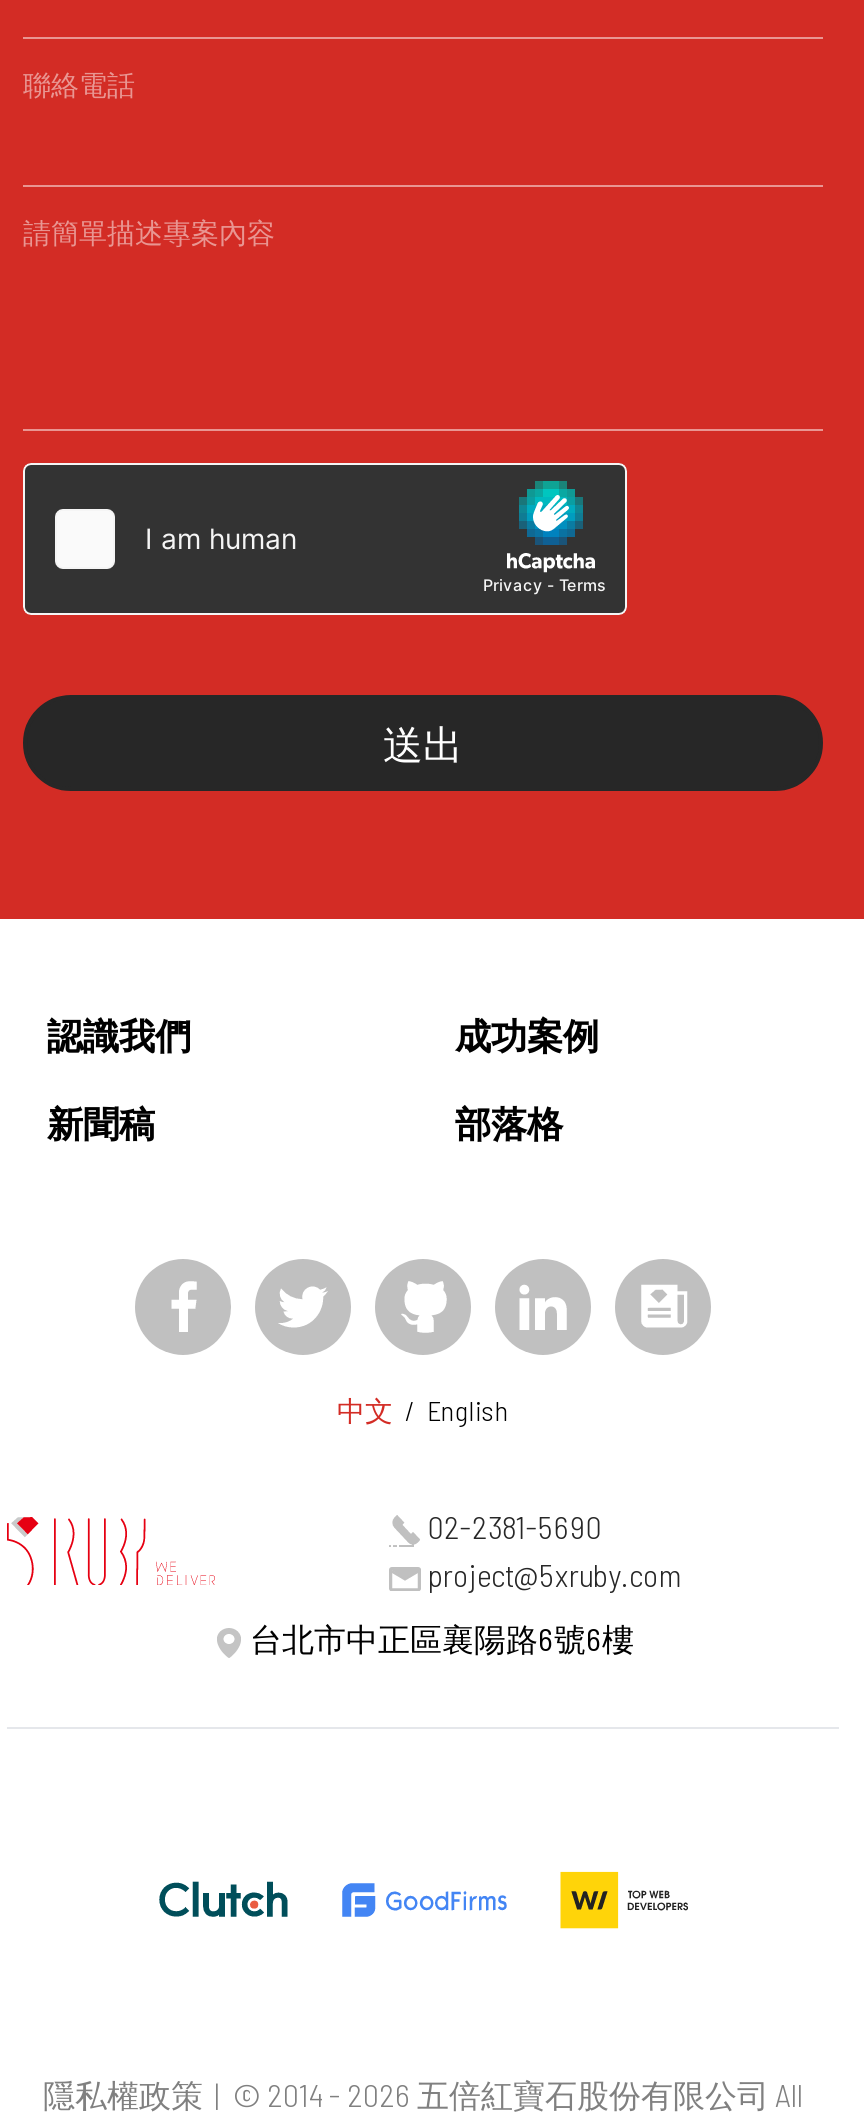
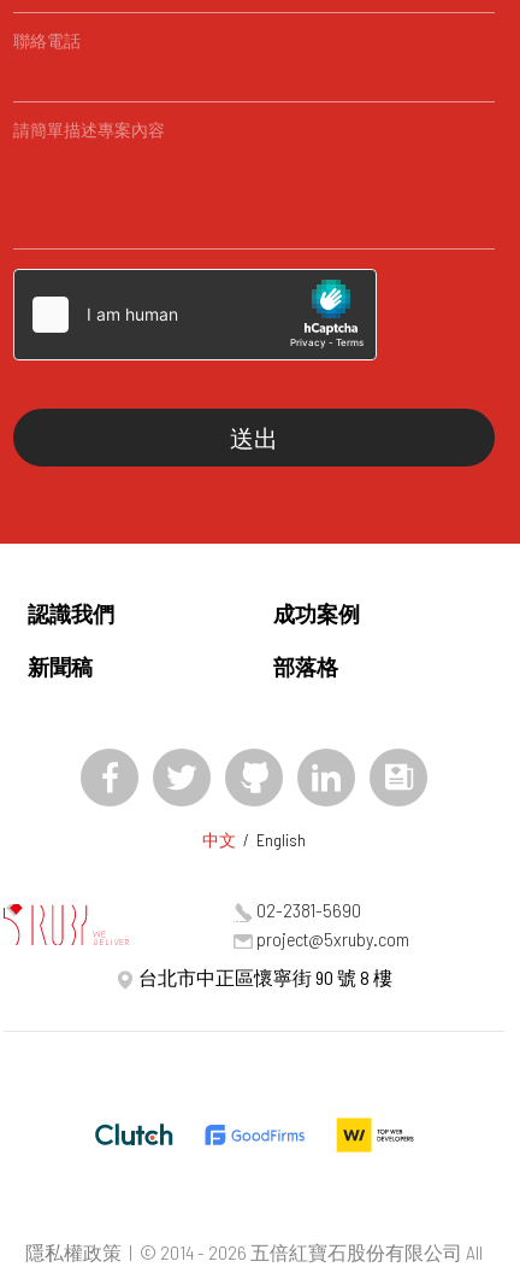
[250,1619,634,1657] 台北市中正區襄陽路6號6樓 -> [138,966,392,989] 台北市中正區懷寧街 90 號 8 樓

